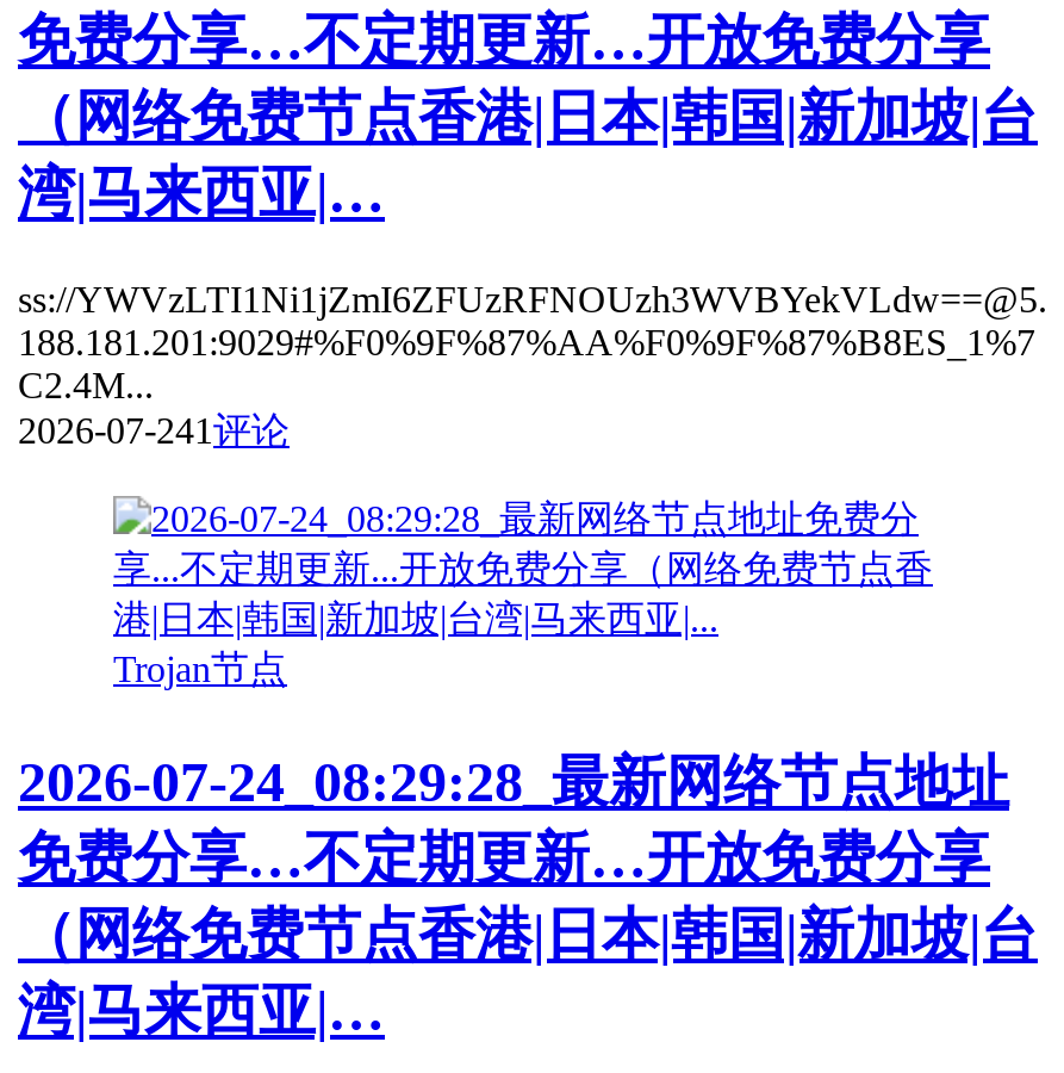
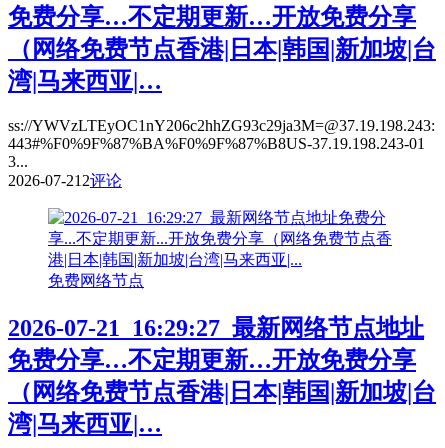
[18,279,1047,450] ss://YWVzLTI1Ni1jZmI6ZFUzRFNOUzh3WVBYekVLdw==@5. | 188.181.201:9029#%F0%9F%87%AA%F0%9F%87%B8ES_1%7 | C2.4M... | 2026-07-241评论 -> [8,117,435,189] ss://YWVzLTEyOC1nY206c2hhZG93c29ja3M=@37.19.198.243: | 443#%F0%9F%87%BA%F0%9F%87%B8US-37.19.198.243-01 | 3... | 2026-07-212评论
[113,648,287,689] Trojan节点 -> [48,272,144,289] 免费网络节点
[18,750,1009,812] 2026-07-24_08:29:28_最新网络节点地址 -> [8,315,424,341] 2026-07-21_16:29:27_最新网络节点地址

